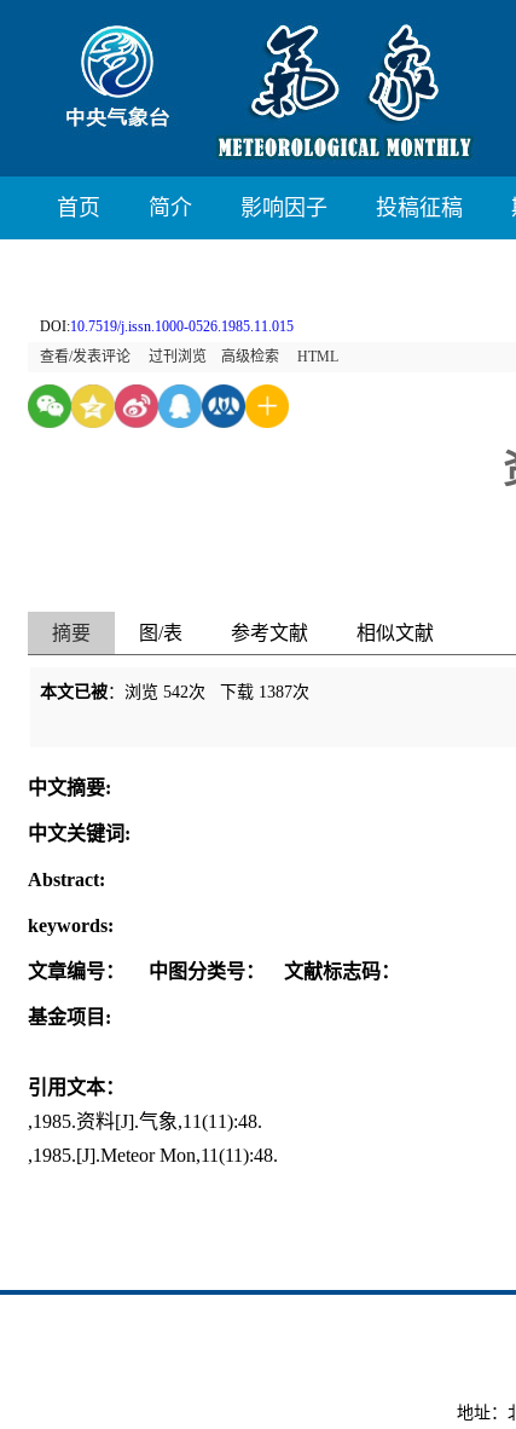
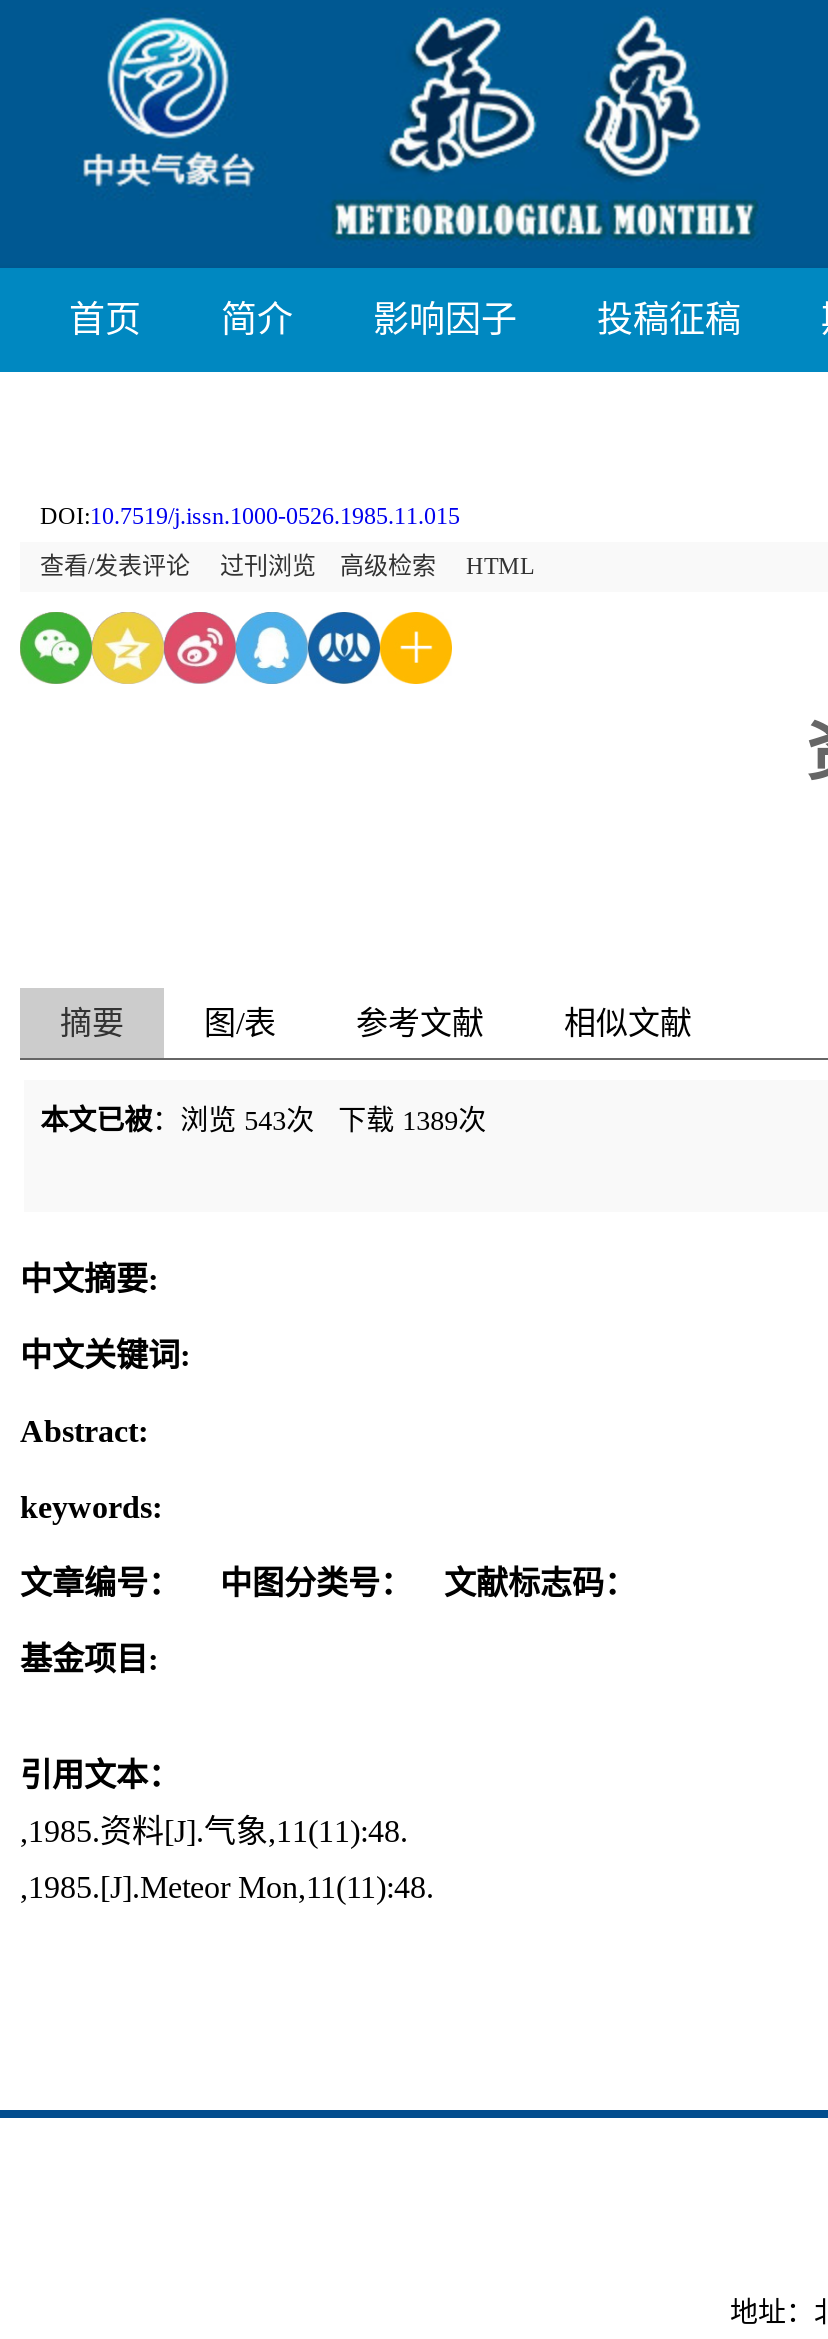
[40,683,309,701] 本文已被：浏览542次 下载1387次 -> [40,1106,486,1136] 本文已被：浏览543次 下载1389次

